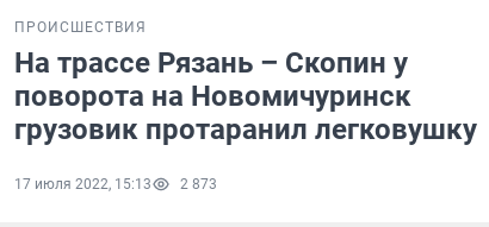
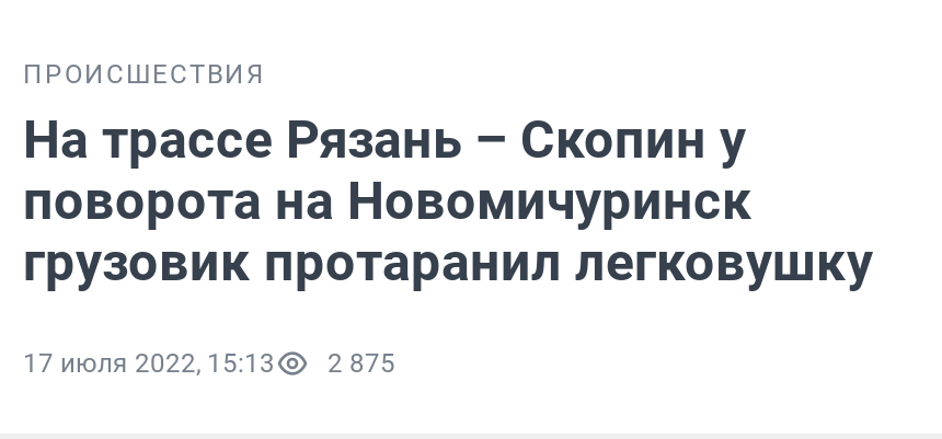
[14,176,217,193] 17 июля 2022, 15:13 2 873 -> [23,348,395,379] 17 июля 2022, 15:13 2 875

